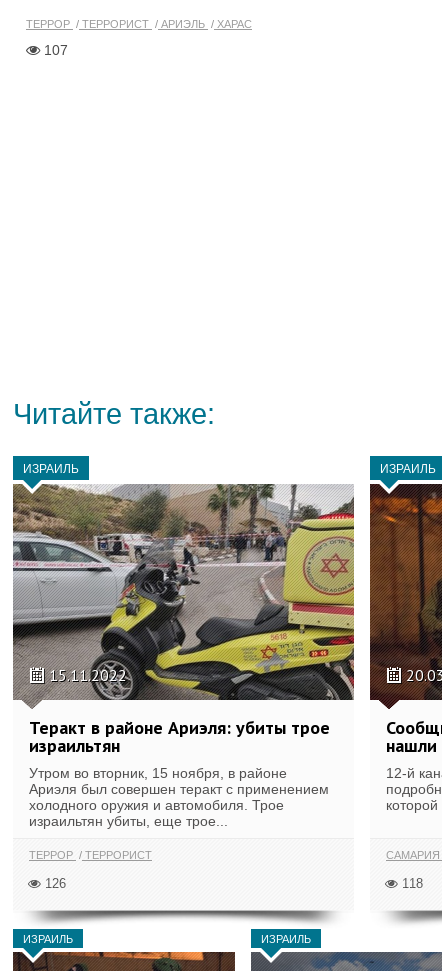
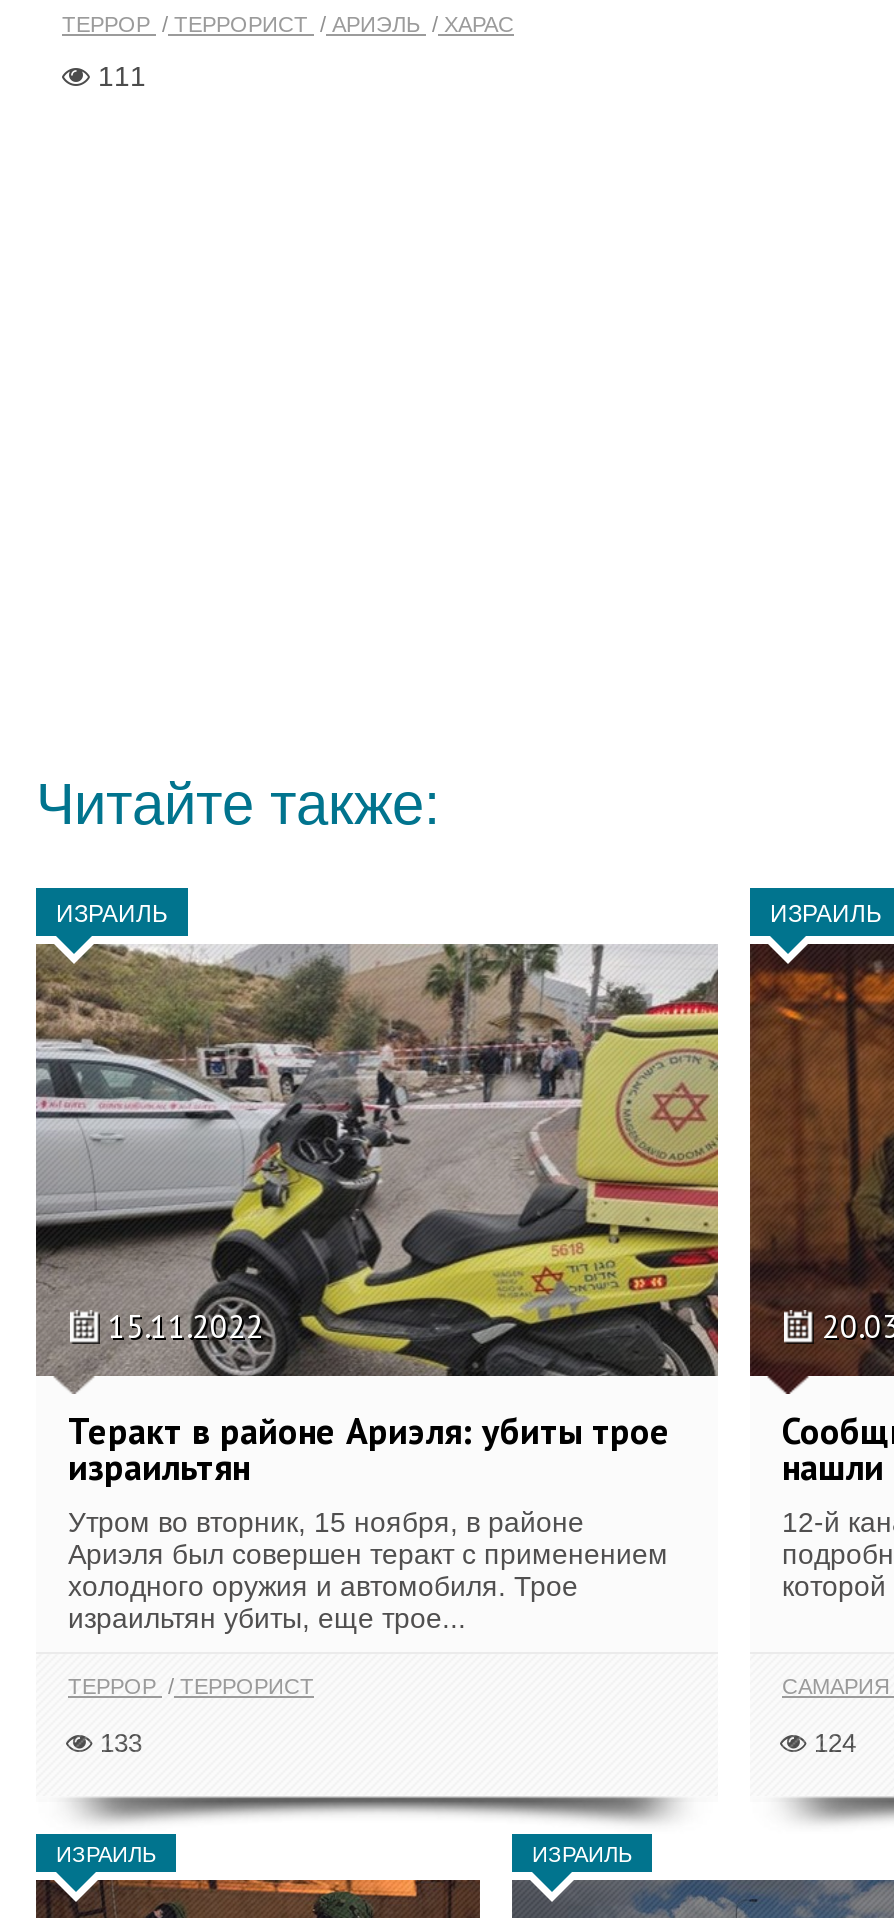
[40,42,68,58] 107 -> [90,60,146,92] 111
[41,876,66,891] 126 -> [92,1728,142,1758] 133
[398,876,423,891] 118 -> [806,1728,856,1758] 124

